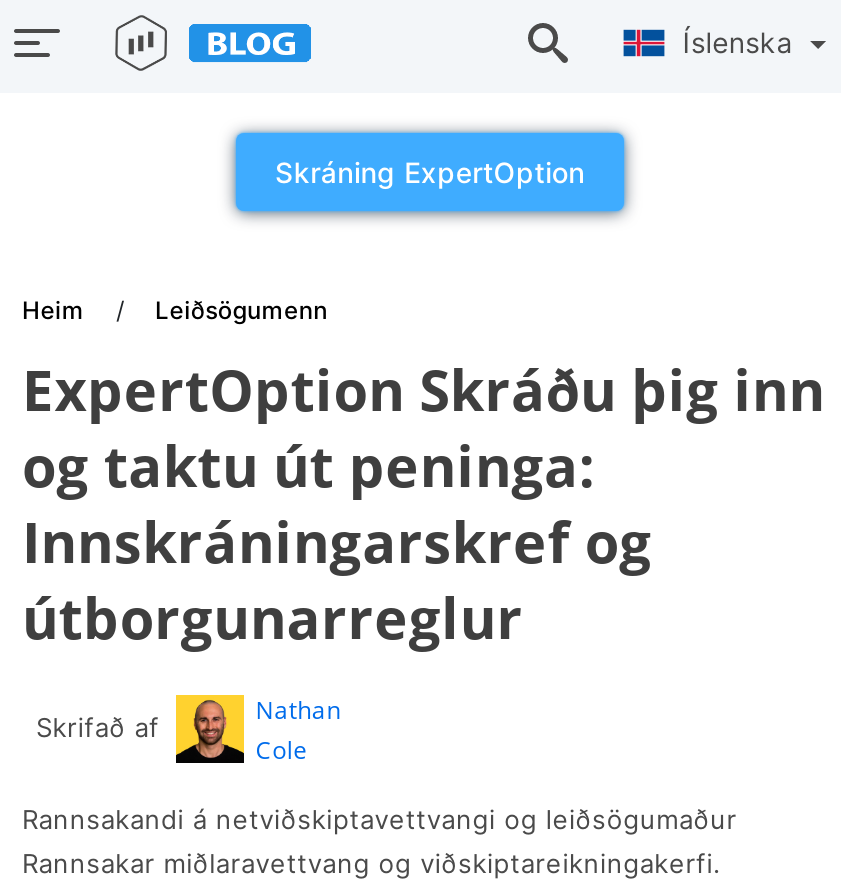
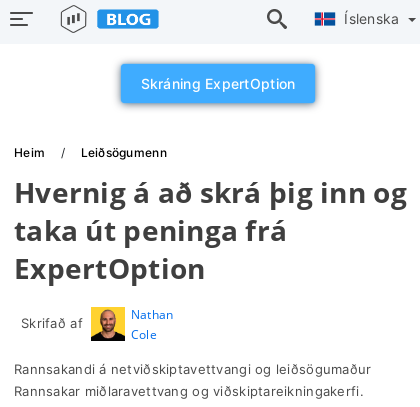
[22,351,825,655] ExpertOption Skráðu þig inn | og taktu út peninga: | Innskráningarskref og | útborgunarreglur -> [14,173,407,287] Hvernig á að skrá þig inn og | taka út peninga frá | ExpertOption

